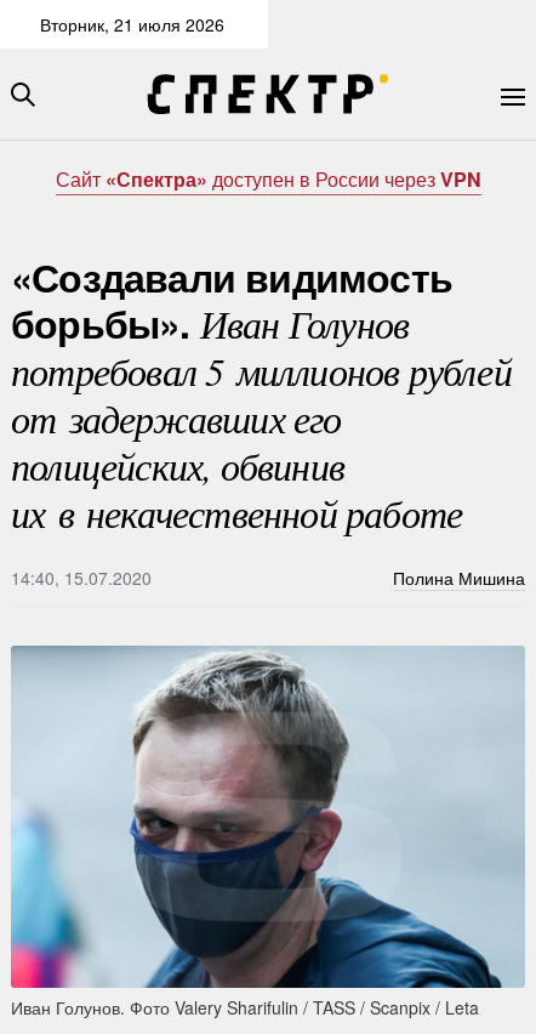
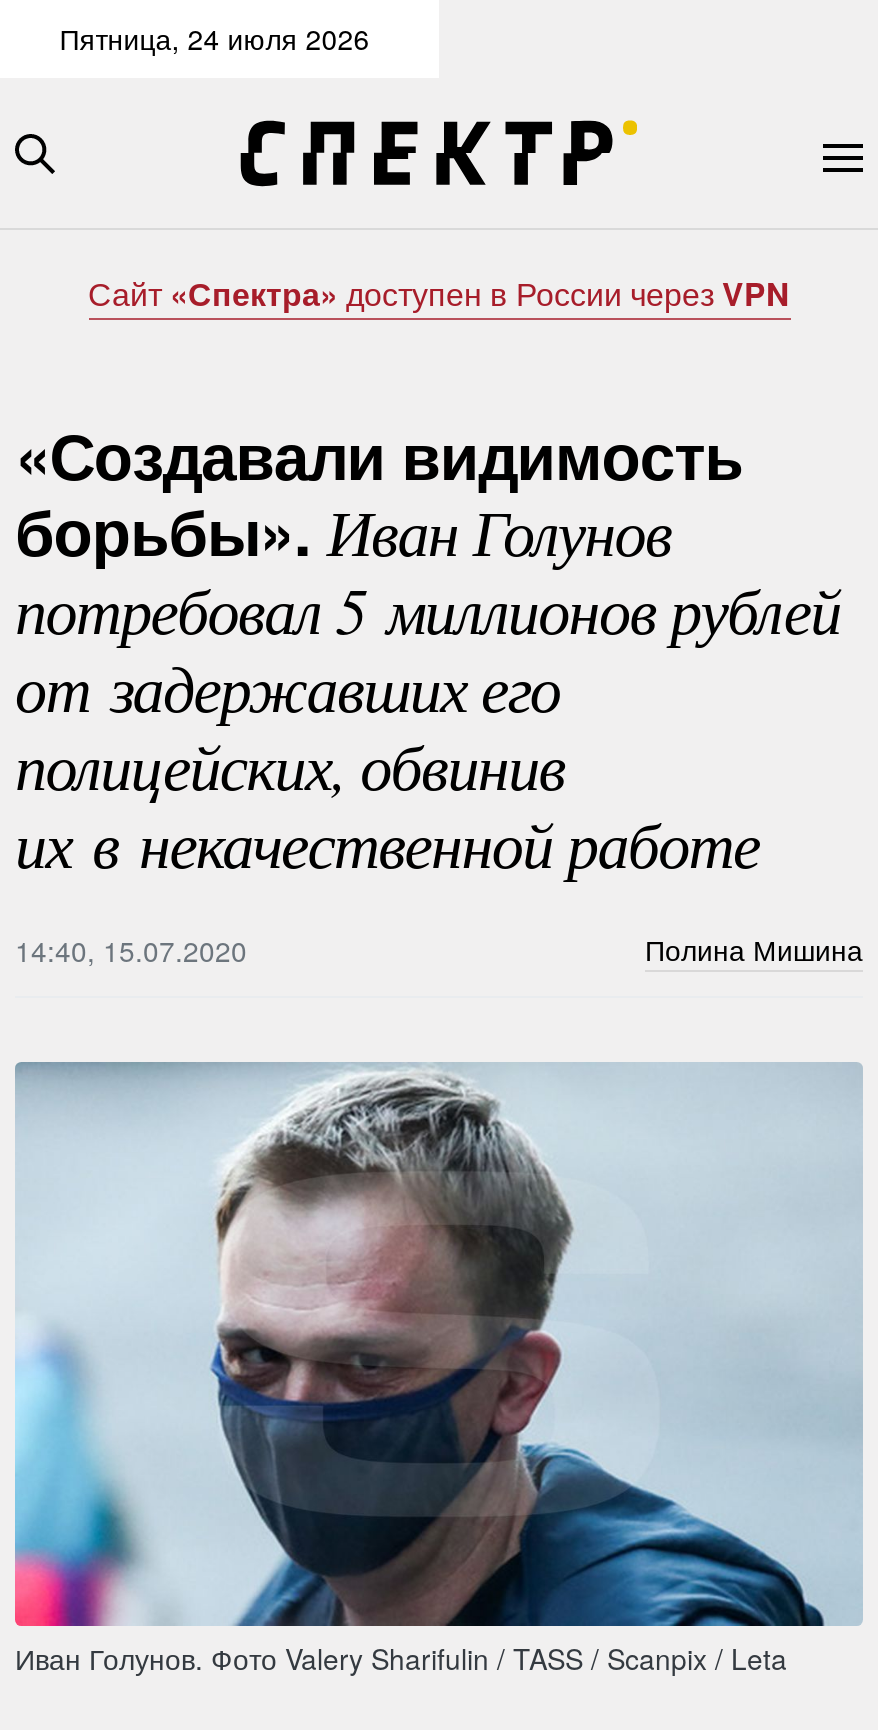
[40,12,224,36] Вторник, 21 июля 2026 -> [59,18,369,58] Пятница, 24 июля 2026

